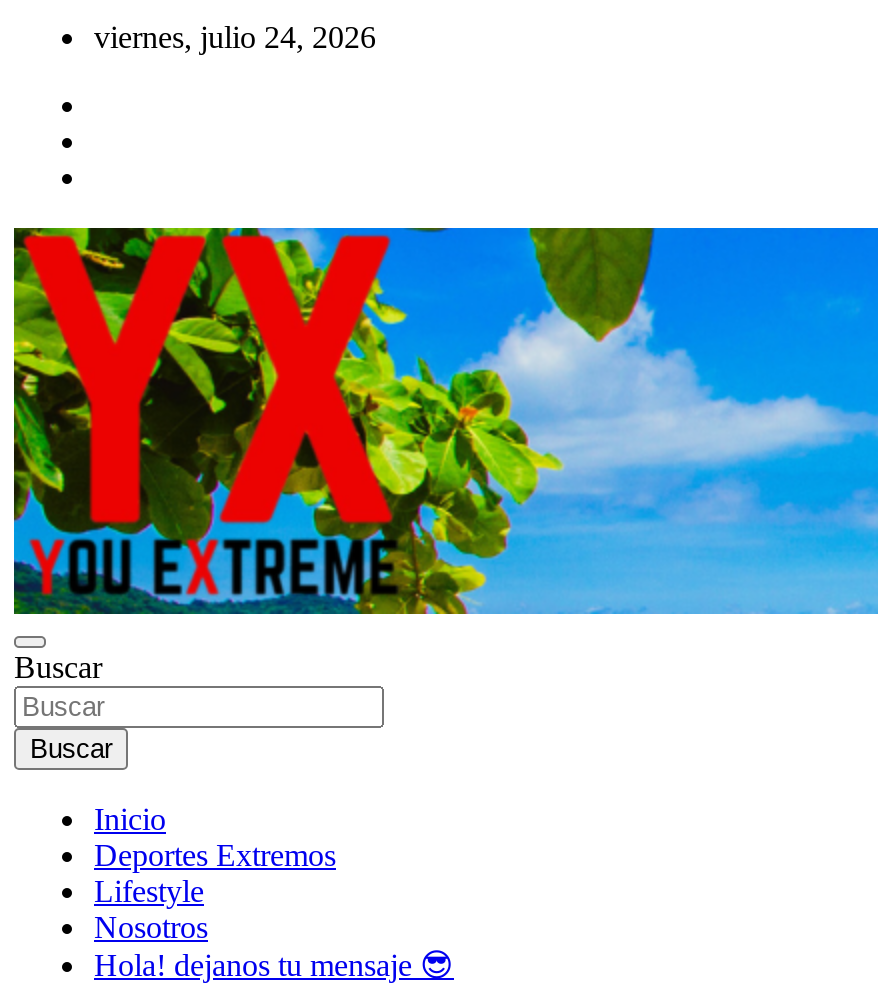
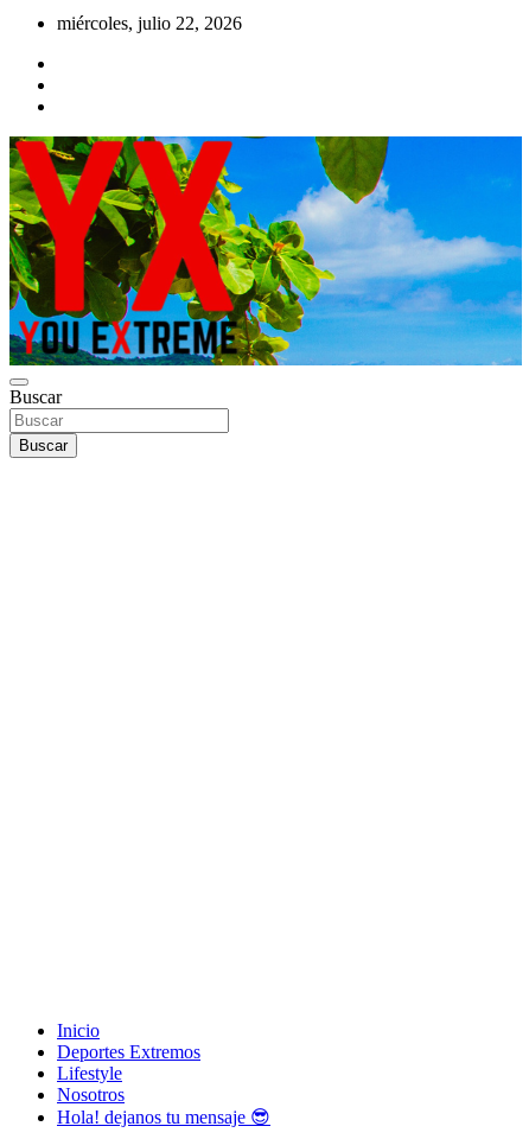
[94,20,376,54] viernes, julio 24, 2026 -> [57,13,242,33] miércoles, julio 22, 2026

